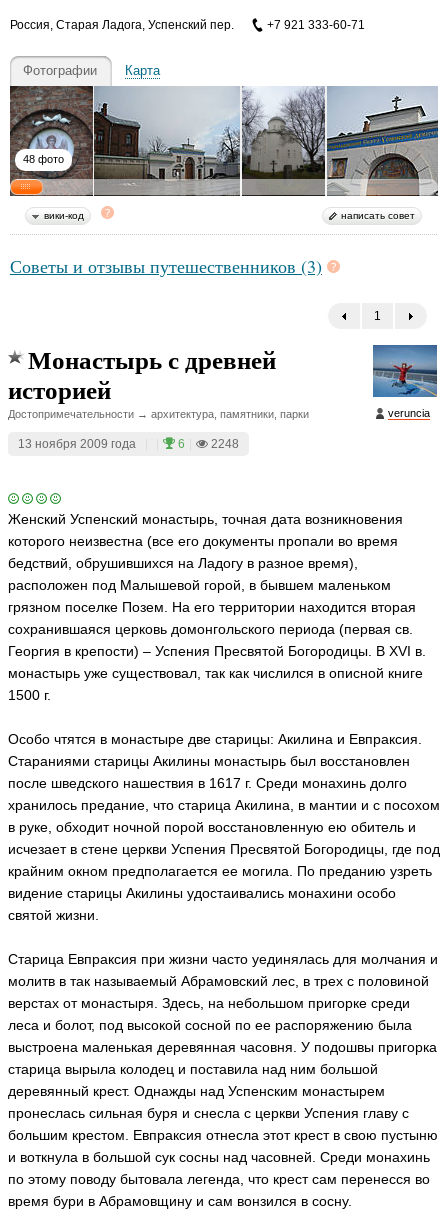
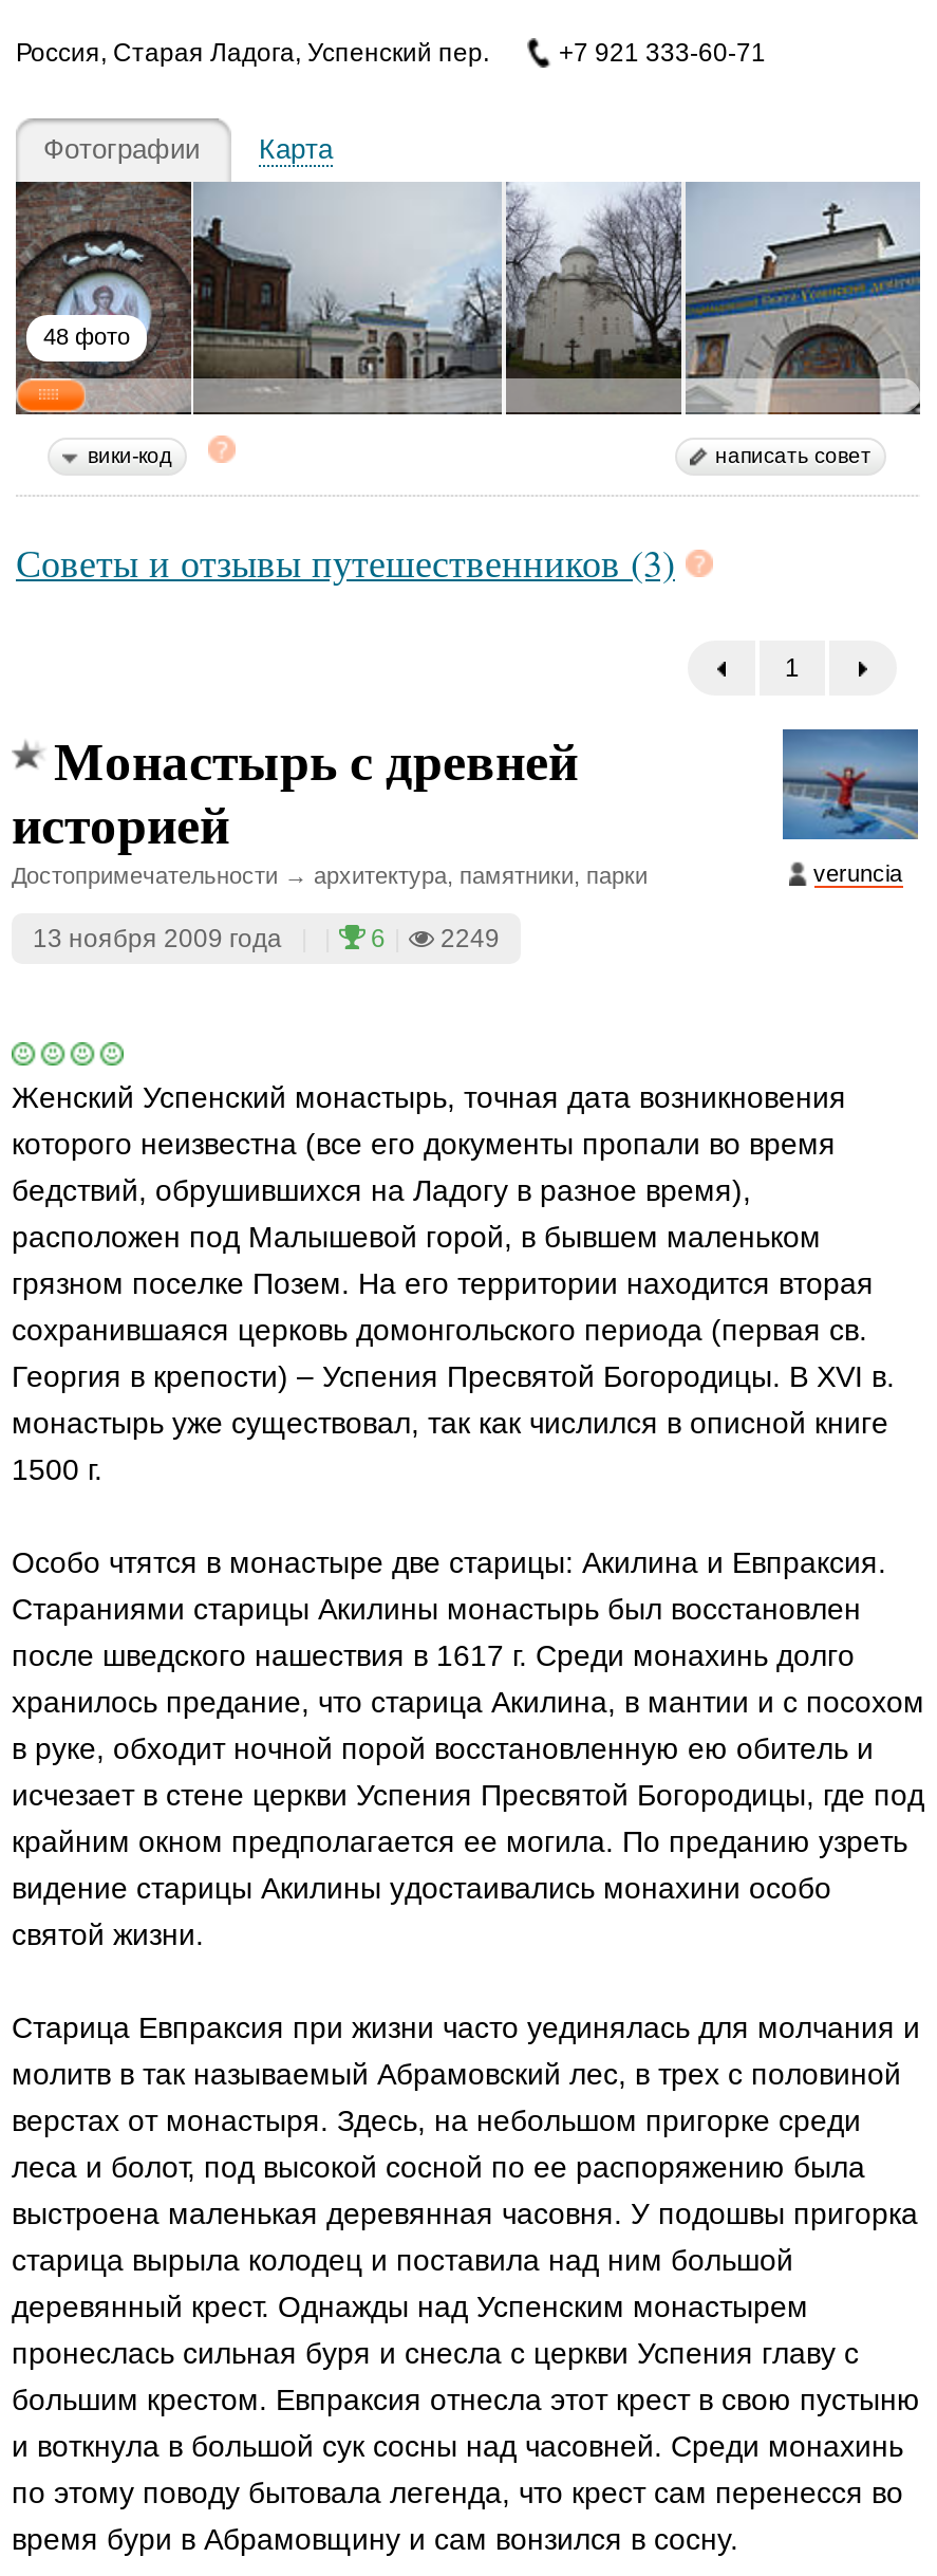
[208,437,239,451] 2248 -> [434,924,500,953] 2249

